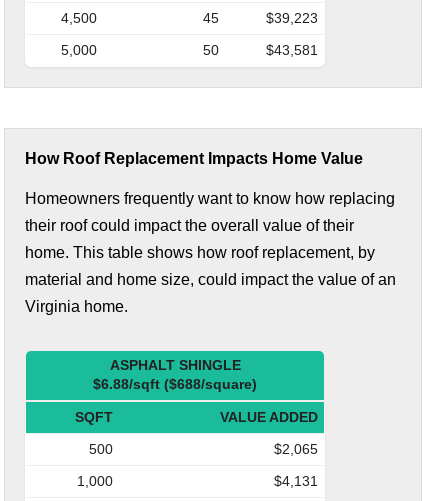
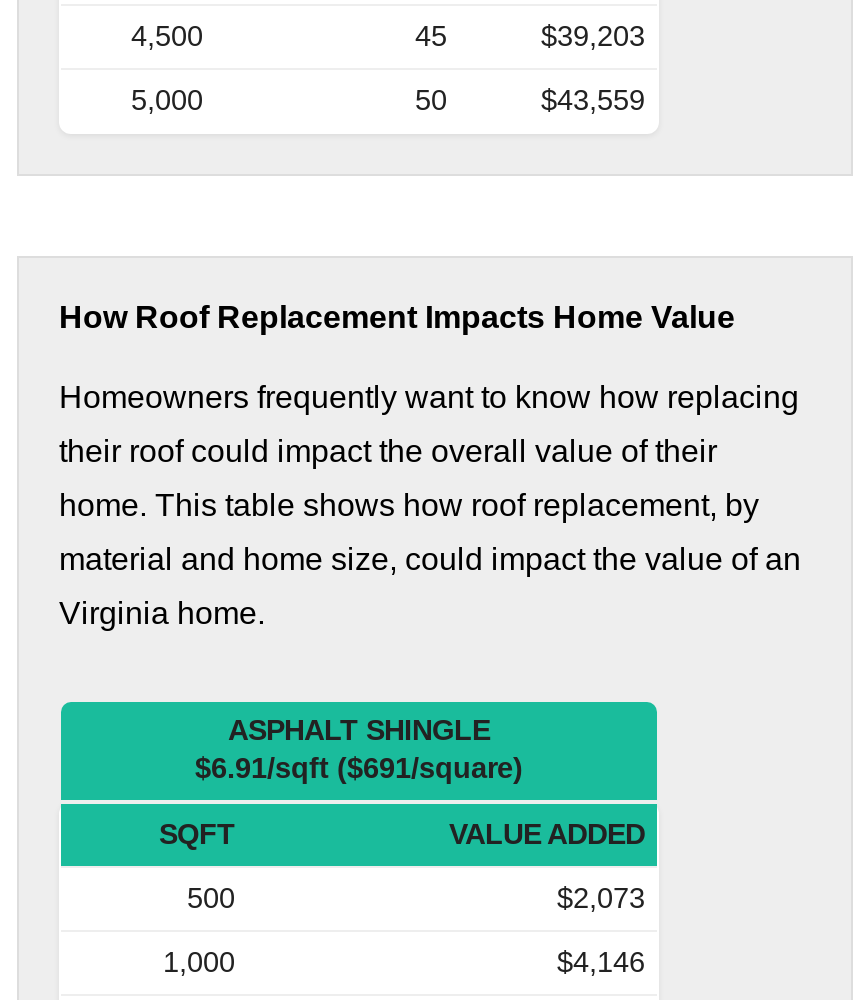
[266,10,318,26] $39,223 -> [541,19,645,51] $39,203
[266,42,318,58] $43,581 -> [541,83,645,115] $43,559
[93,376,257,392] $6.88/sqft ($688/square) -> [195,751,523,783] $6.91/sqft ($691/square)
[274,441,318,457] $2,065 -> [557,881,645,913] $2,073
[274,473,318,489] $4,131 -> [557,945,645,977] $4,146

